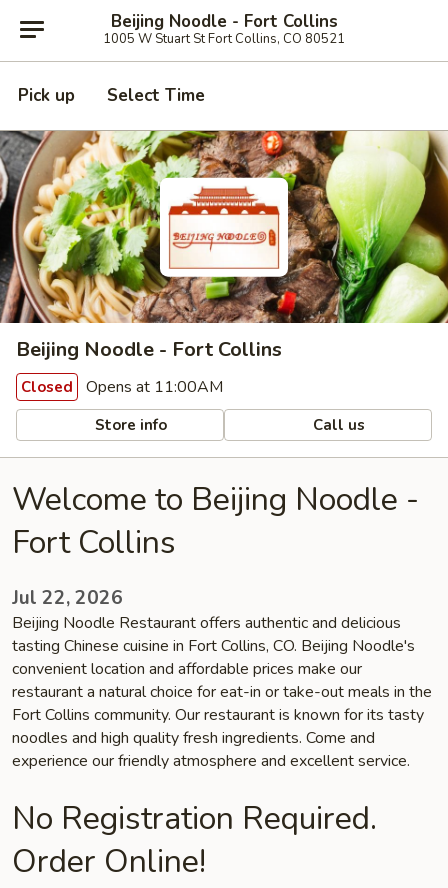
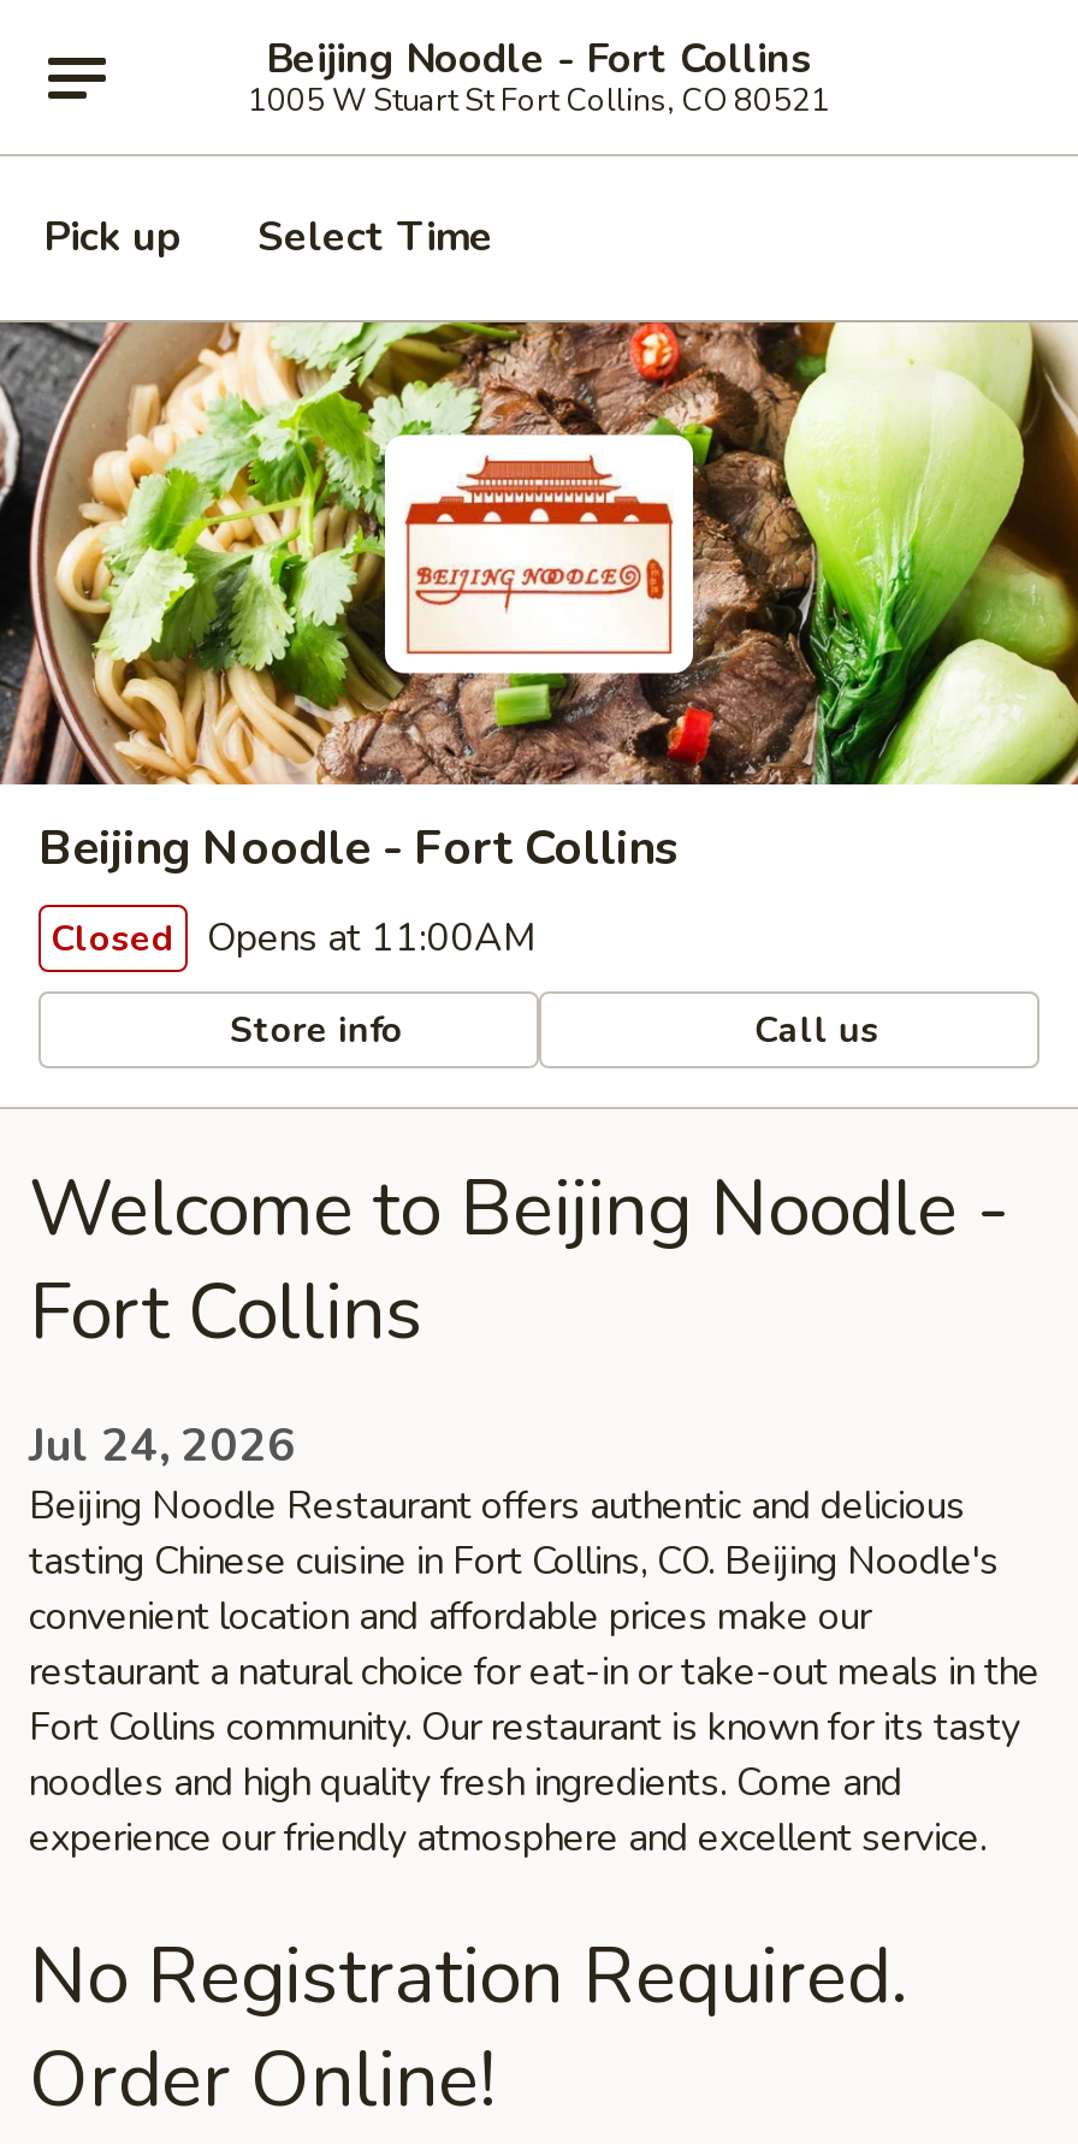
[12,585,123,611] Jul 22, 2026 -> [29,1415,296,1477] Jul 24, 2026

